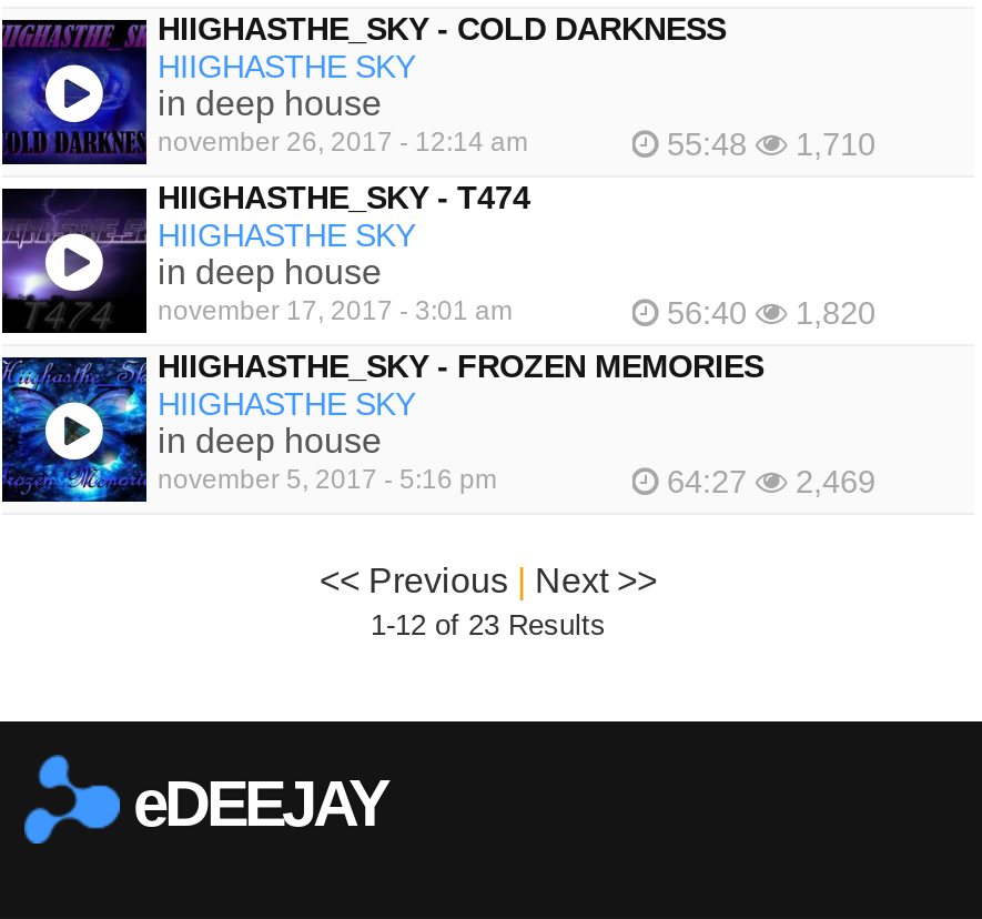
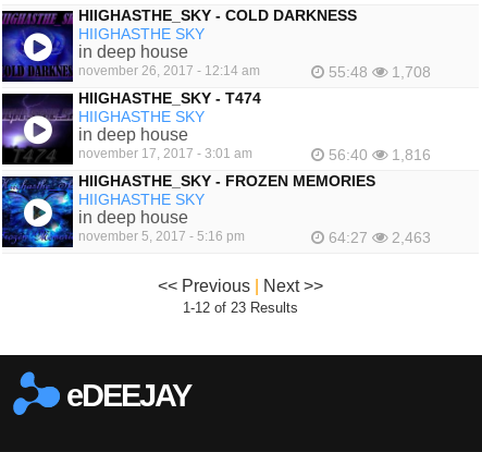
[658,127,875,162] 55:48 1,710 -> [324,63,430,81] 55:48 1,708
[658,295,875,331] 56:40 1,820 -> [324,146,430,163] 56:40 1,816
[658,464,875,499] 64:27 2,469 -> [324,229,430,246] 64:27 2,463

